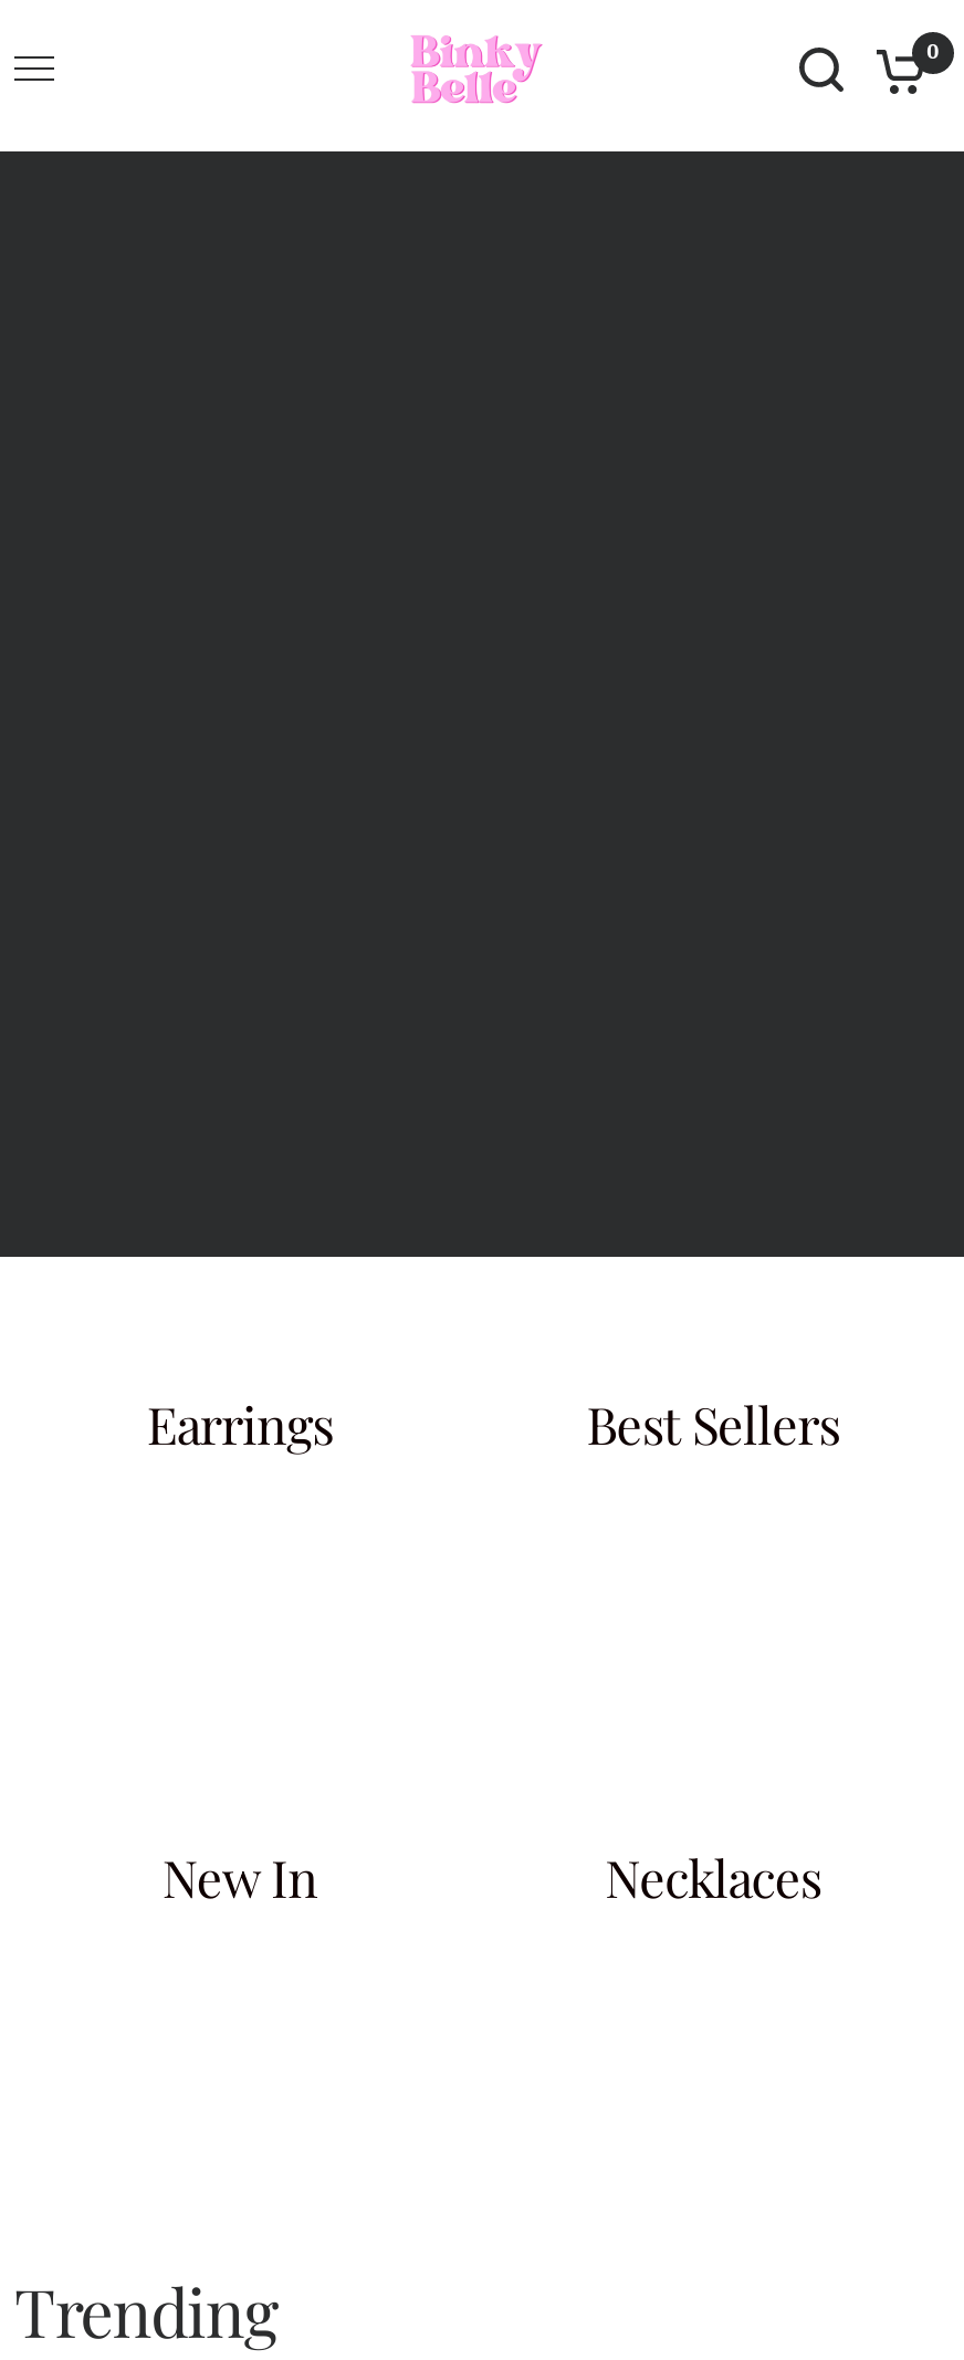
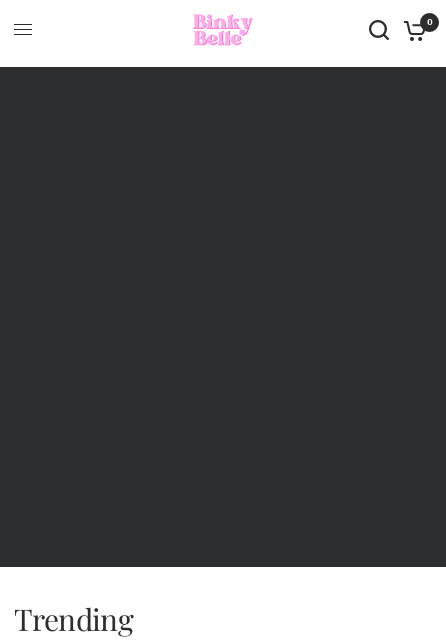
[147,1389,840,1458] Earrings | Best Sellers -> none
[162,1843,821,1911] New In | Necklaces -> none

